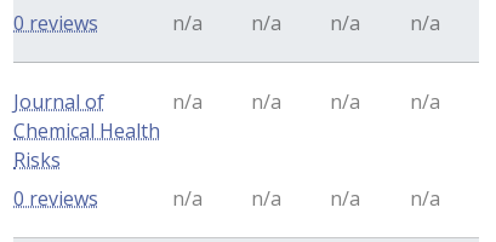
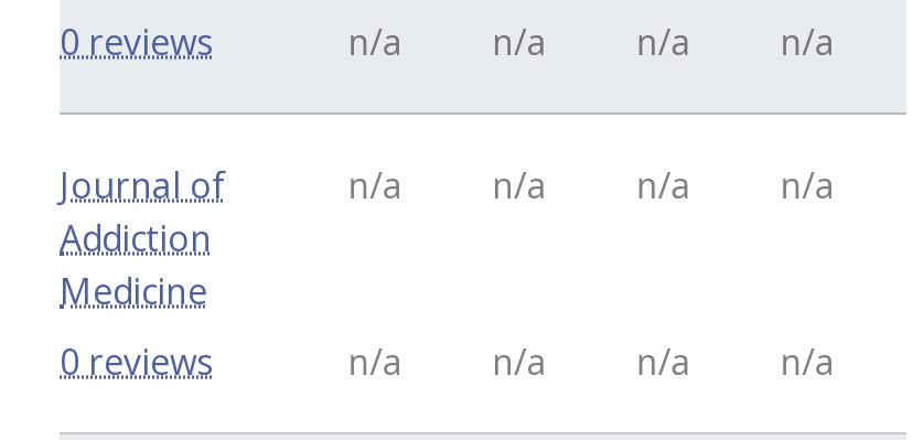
[13,117,160,173] Chemical Health | Risks -> [60,214,212,315] Addiction | Medicine

